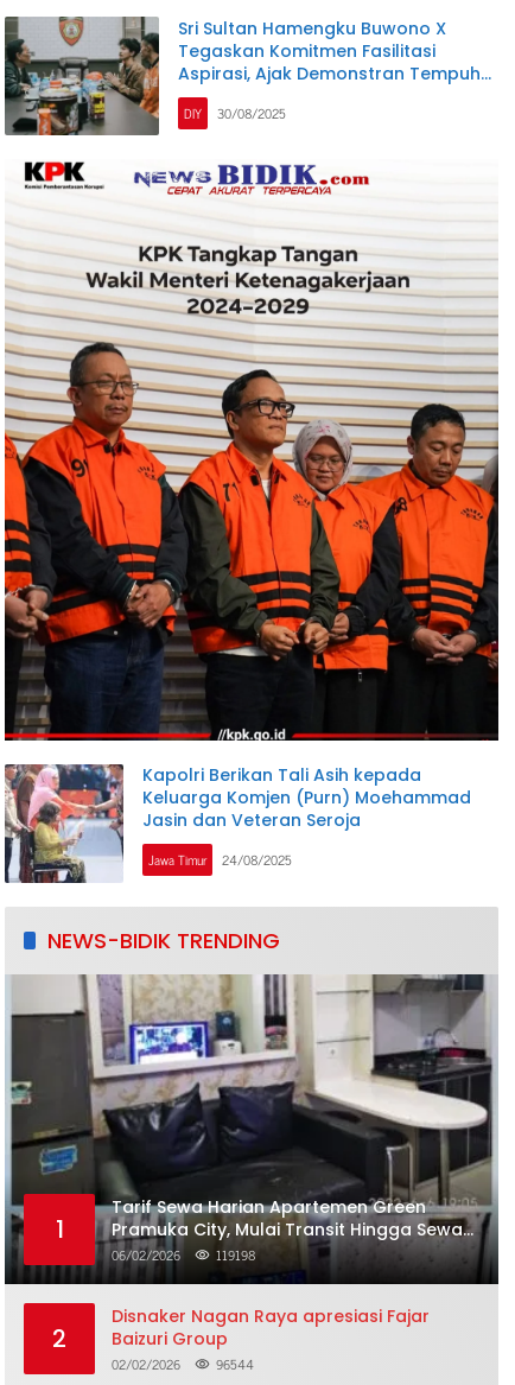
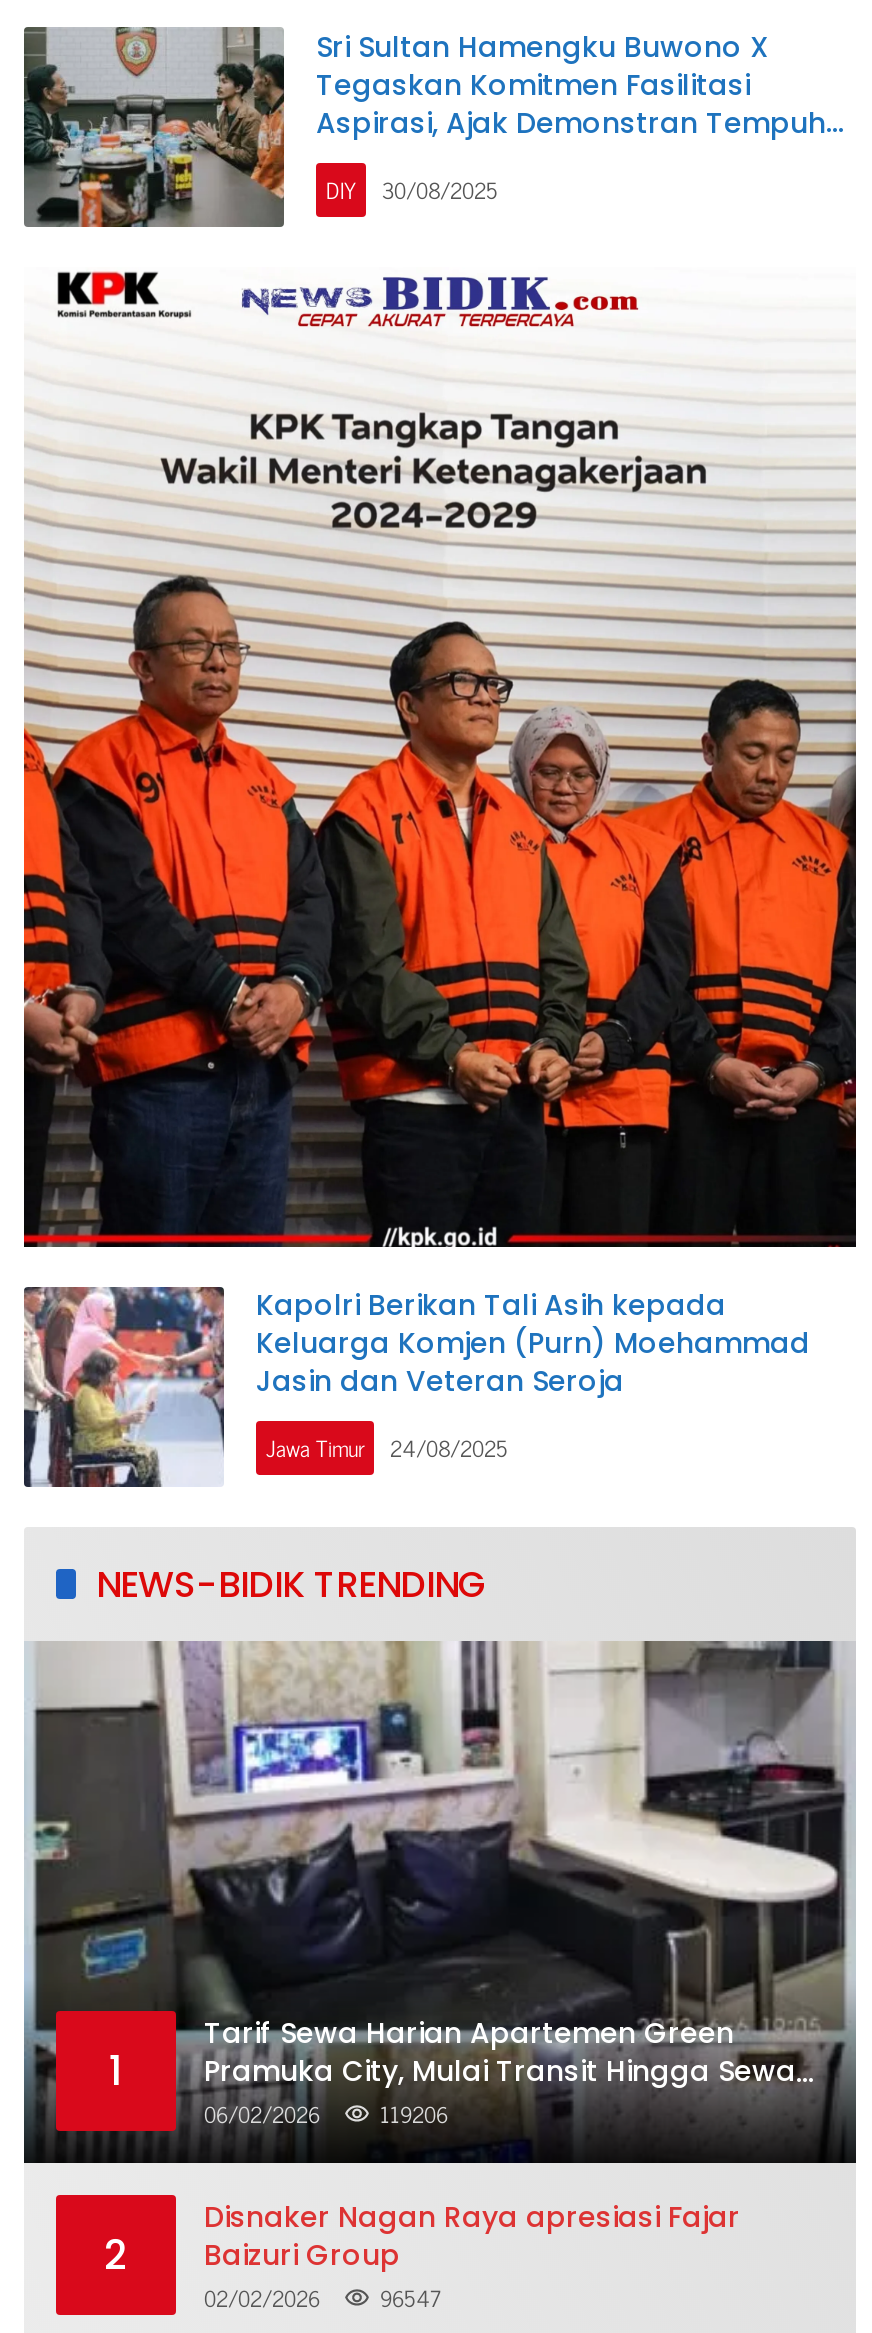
[216,1244,255,1266] 119198 -> [380,2096,448,2132] 119206
[112,1353,254,1375] 02/02/2026 96544 -> [204,2280,440,2316] 02/02/2026 96547

